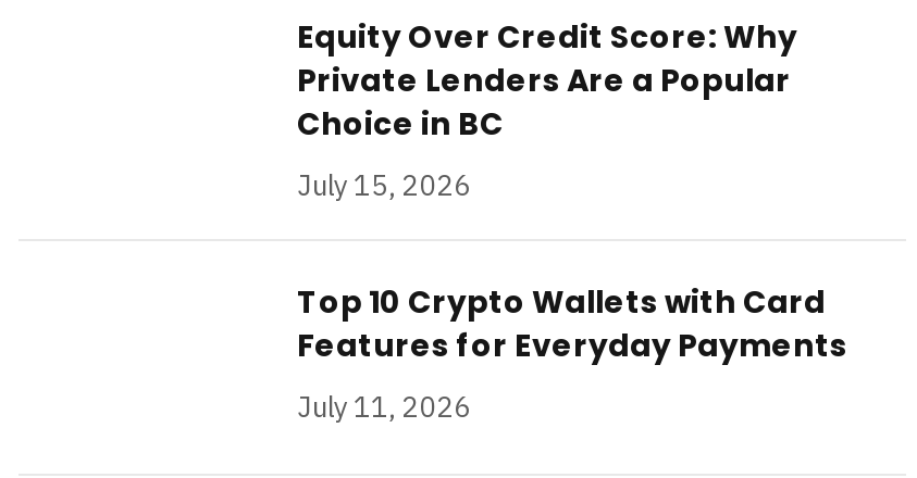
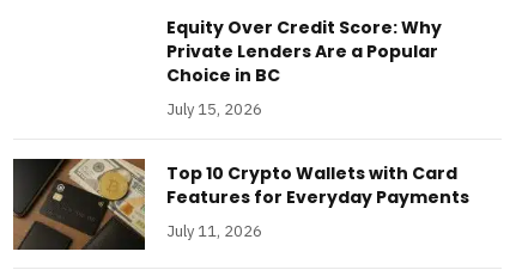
none -> [12,158,146,251] [image]

